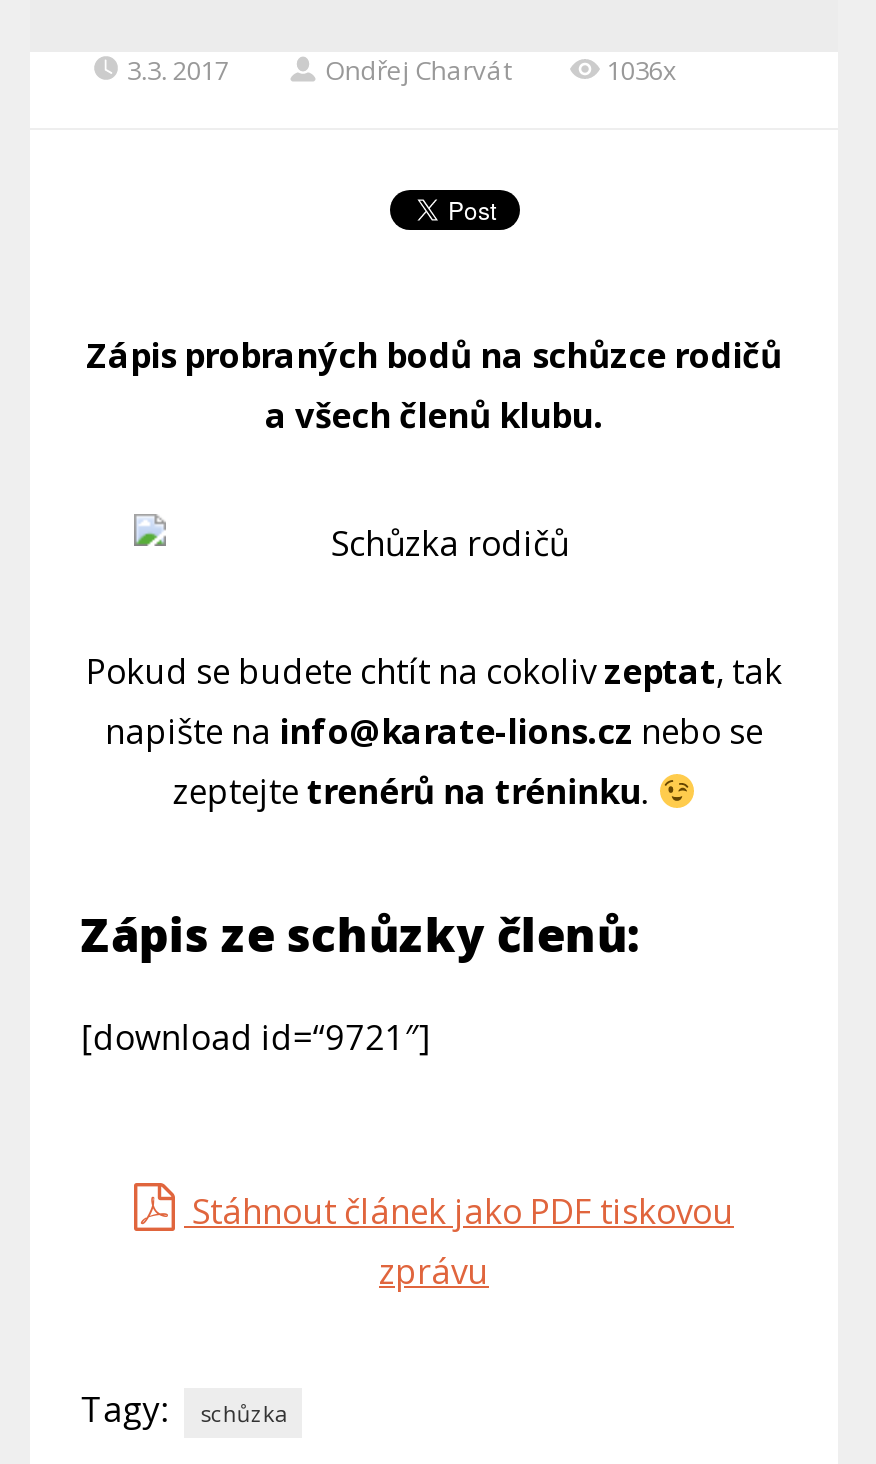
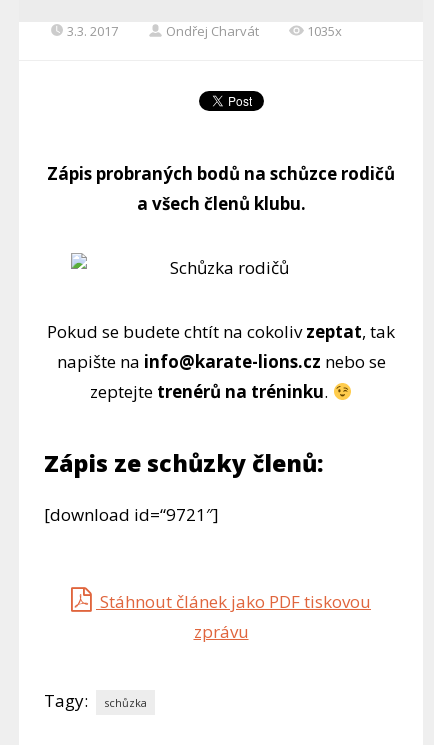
[607,52,677,88] 1036x -> [307,22,342,40] 1035x

